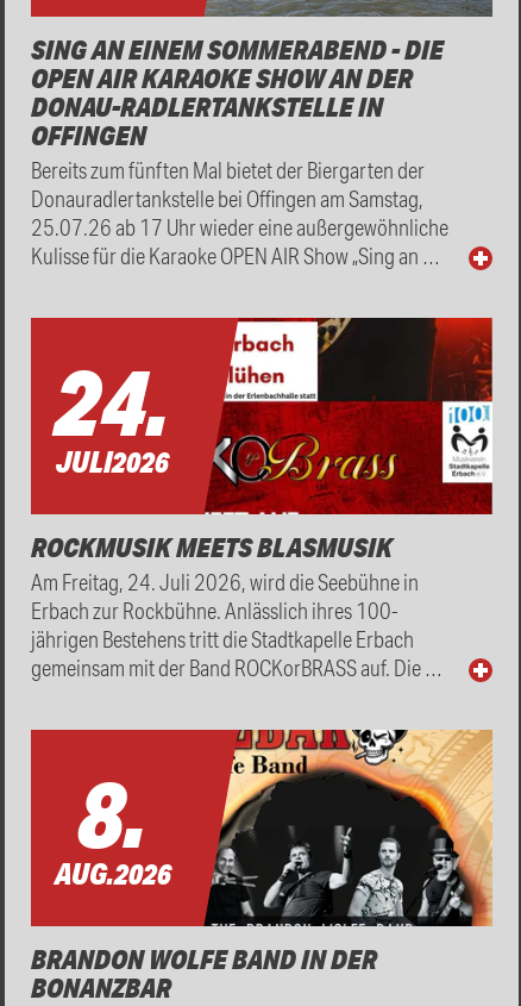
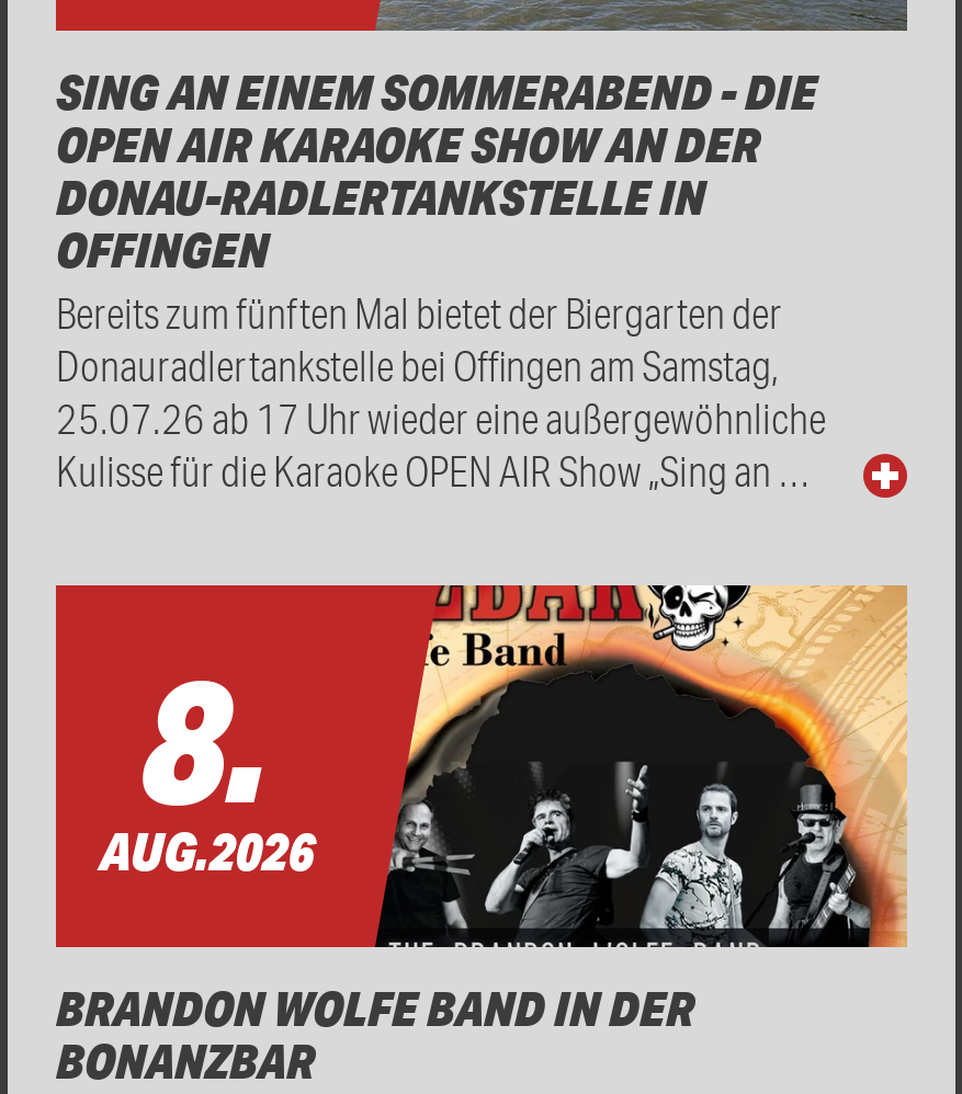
[31,317,494,681] [image] | 24. | JULI2026 | ROCKMUSIK MEETS BLASMUSIK | Am Freitag, 24. Juli 2026, wird die Seebühne in | Erbach zur Rockbühne. Anlässlich ihres 100- | jährigen Bestehens tritt die Stadtkapelle Erbach | gemeinsam mit der Band ROCKorBRASS auf. Die … -> none

